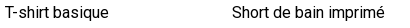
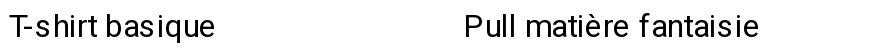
[232,3,385,22] Short de bain imprimé -> [463,7,761,45] Pull matière fantaisie

